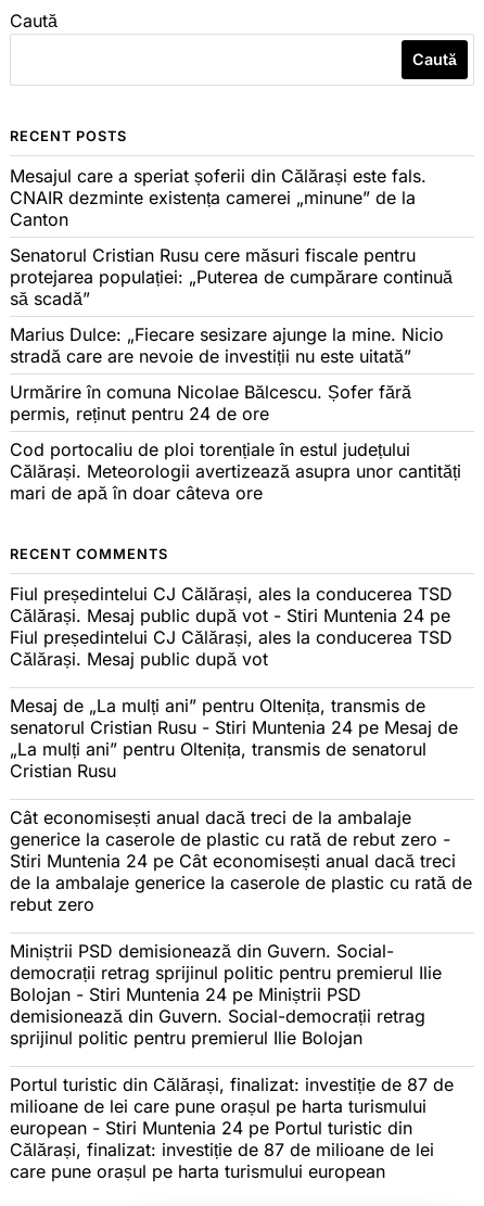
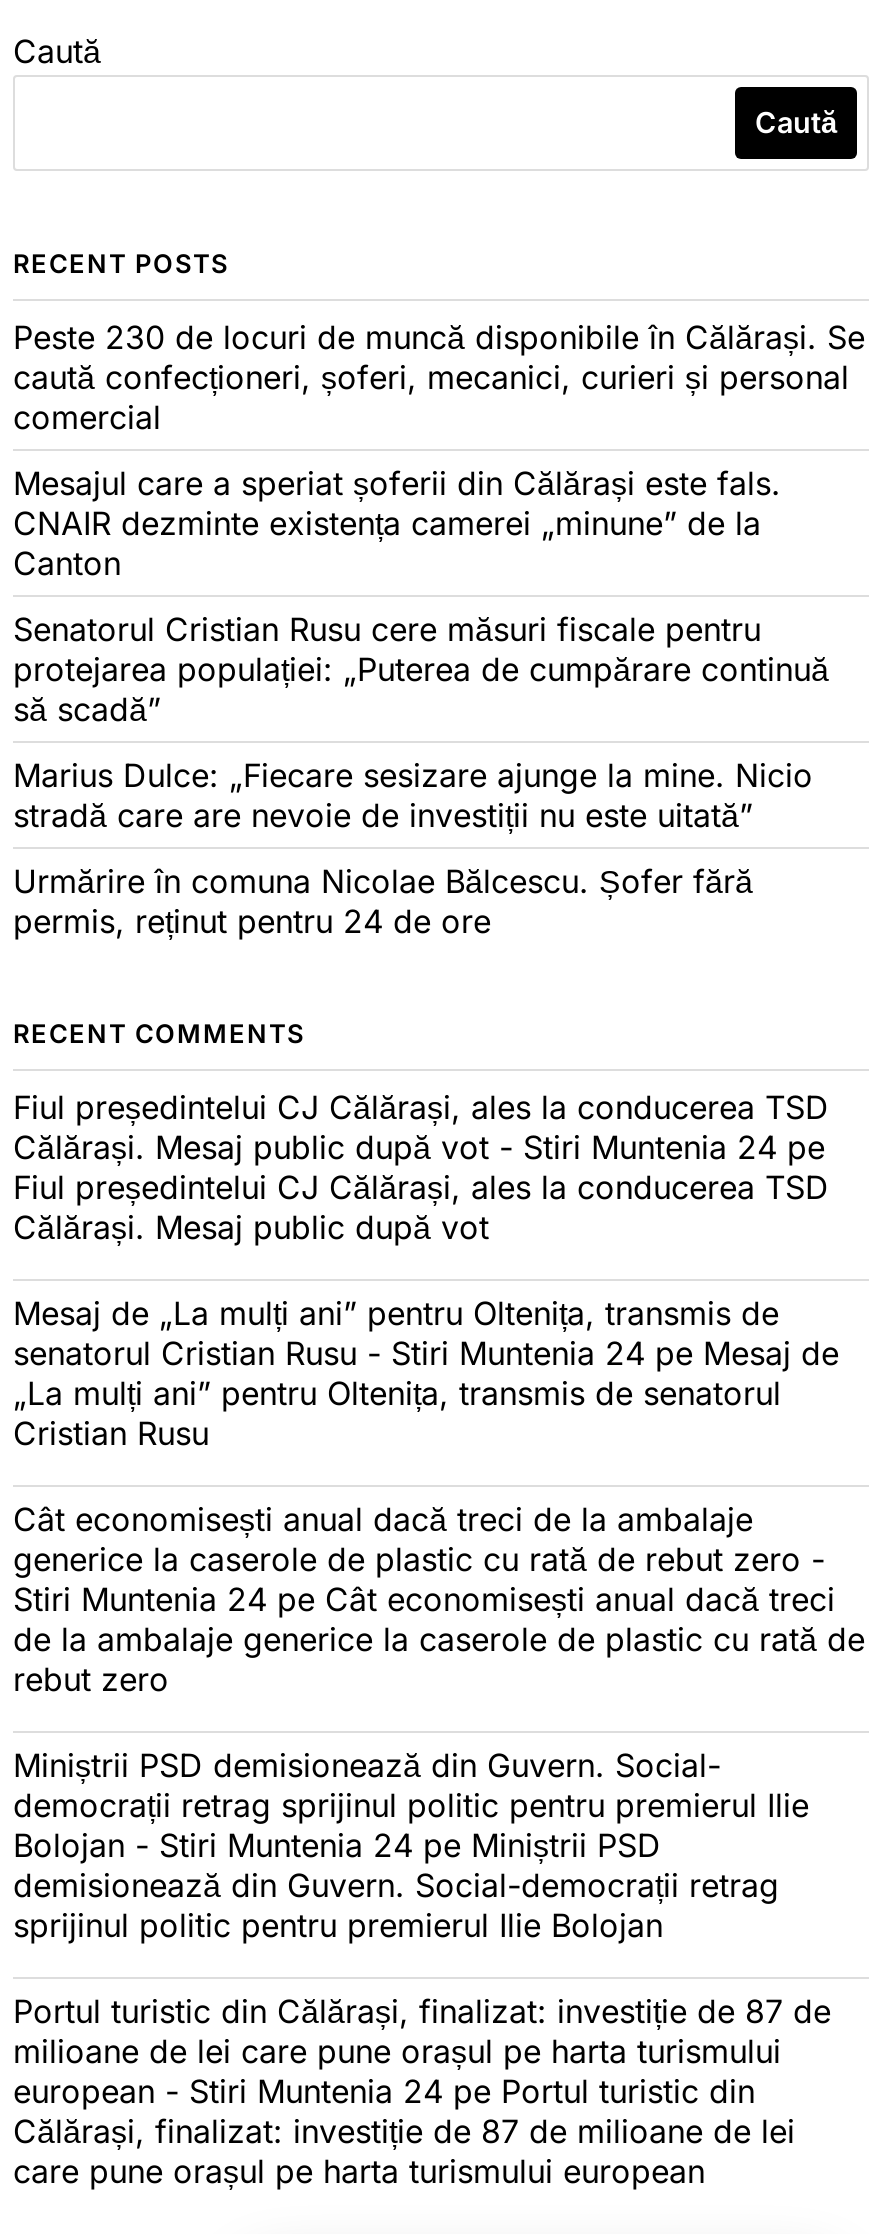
none -> [13,316,865,436] Peste 230 de locuri de muncă disponibile în Călărași. Se | caută confecționeri, șoferi, mecanici, curieri și personal | comercial
moved [10,165,453,425] -> [13,462,829,940]: Mesajul care a speriat șoferii din Călărași este fals. | CNAIR dezminte existența camerei „minune” de la | Canton | ... | Urmărire în comuna Nicolae Bălcescu. Șofer fără | permis, reținut pentru 24 de ore
[10,439,461,504] Cod portocaliu de ploi torențiale în estul județului | Călărași. Meteorologii avertizează asupra unor cantități | mari de apă în doar câteva ore -> none

